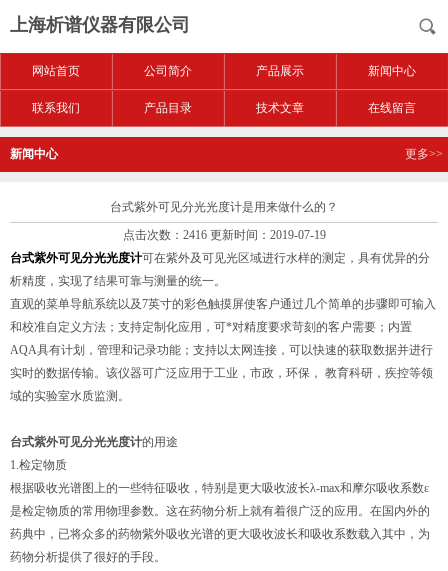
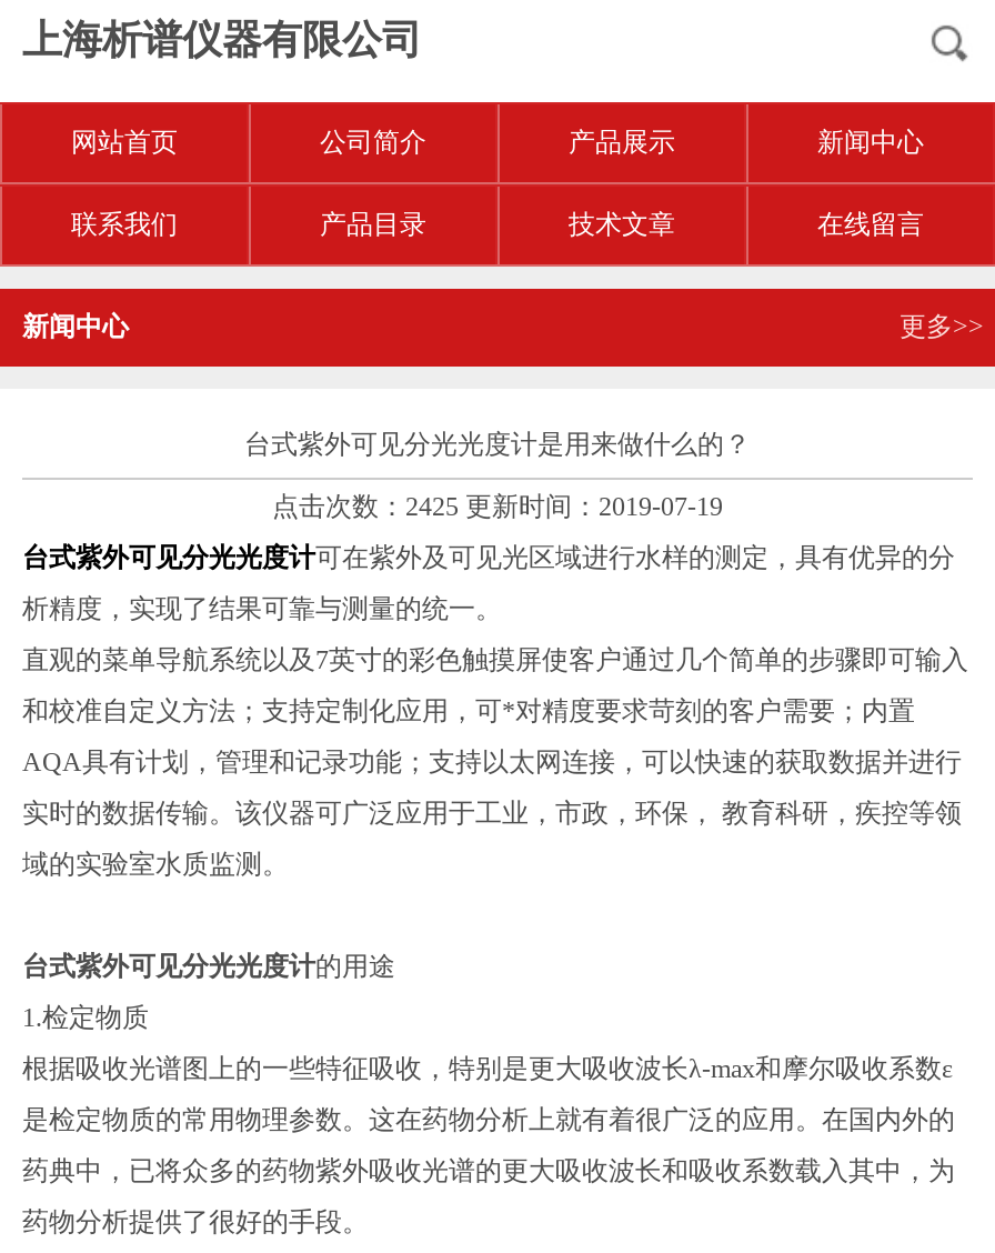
[122,228,325,242] 点击次数：2416 更新时间：2019-07-19 -> [272,491,723,522] 点击次数：2425 更新时间：2019-07-19

